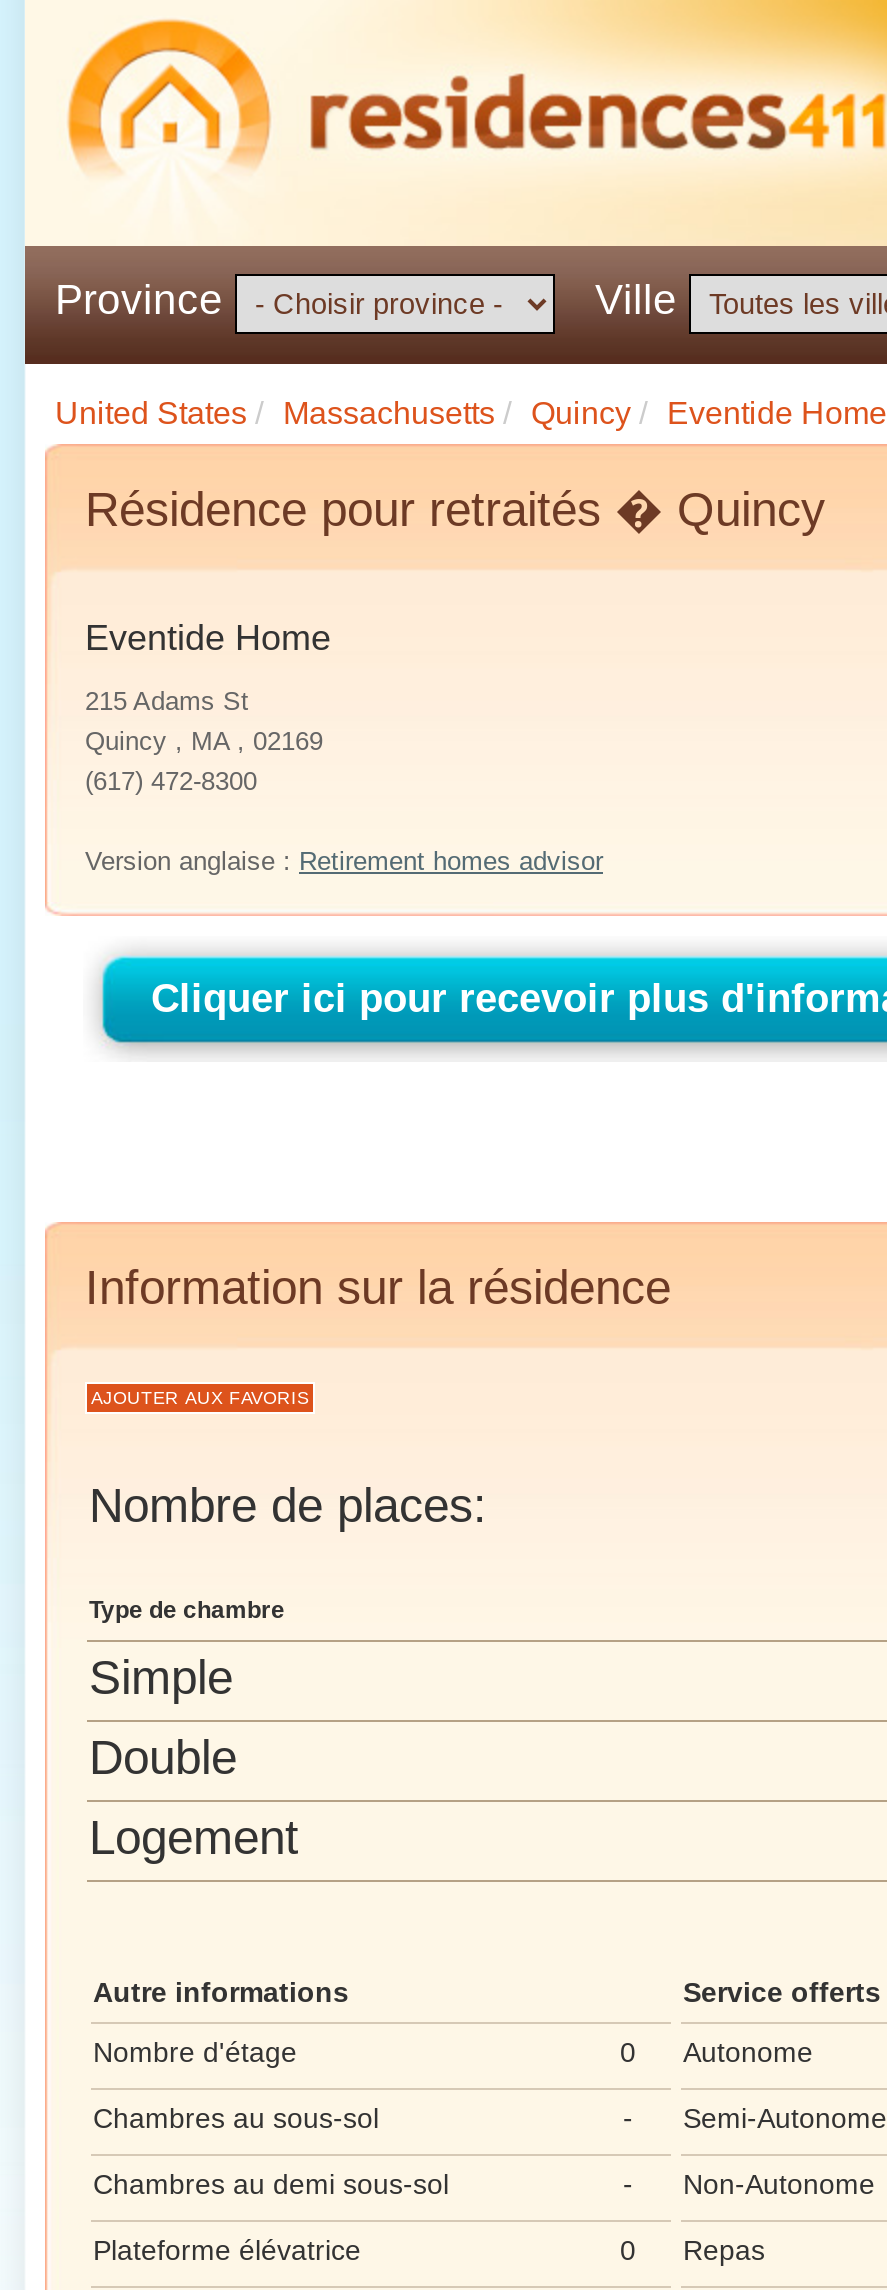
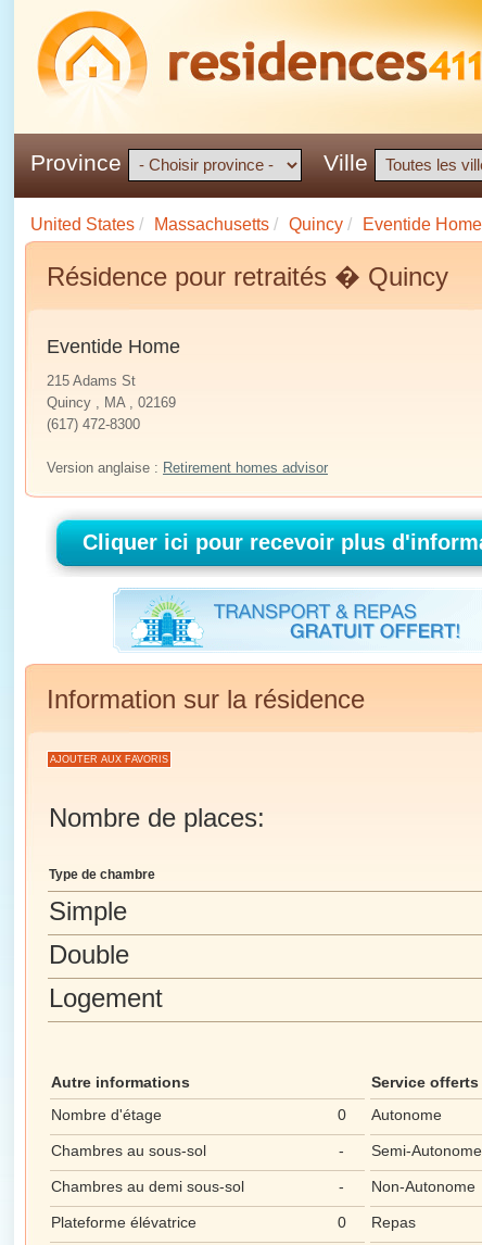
none -> [113,588,461,650] [image]

